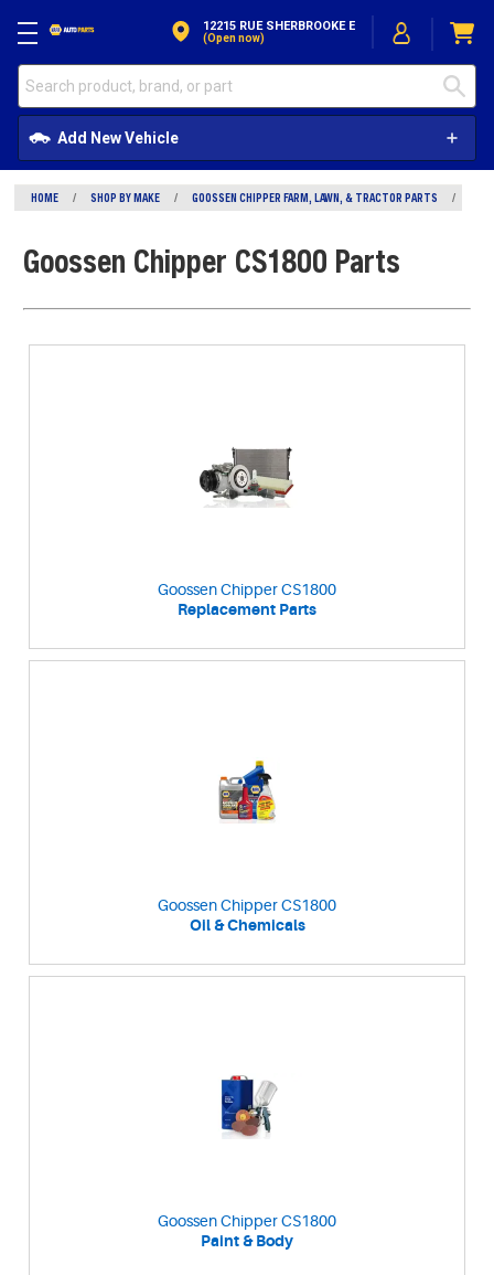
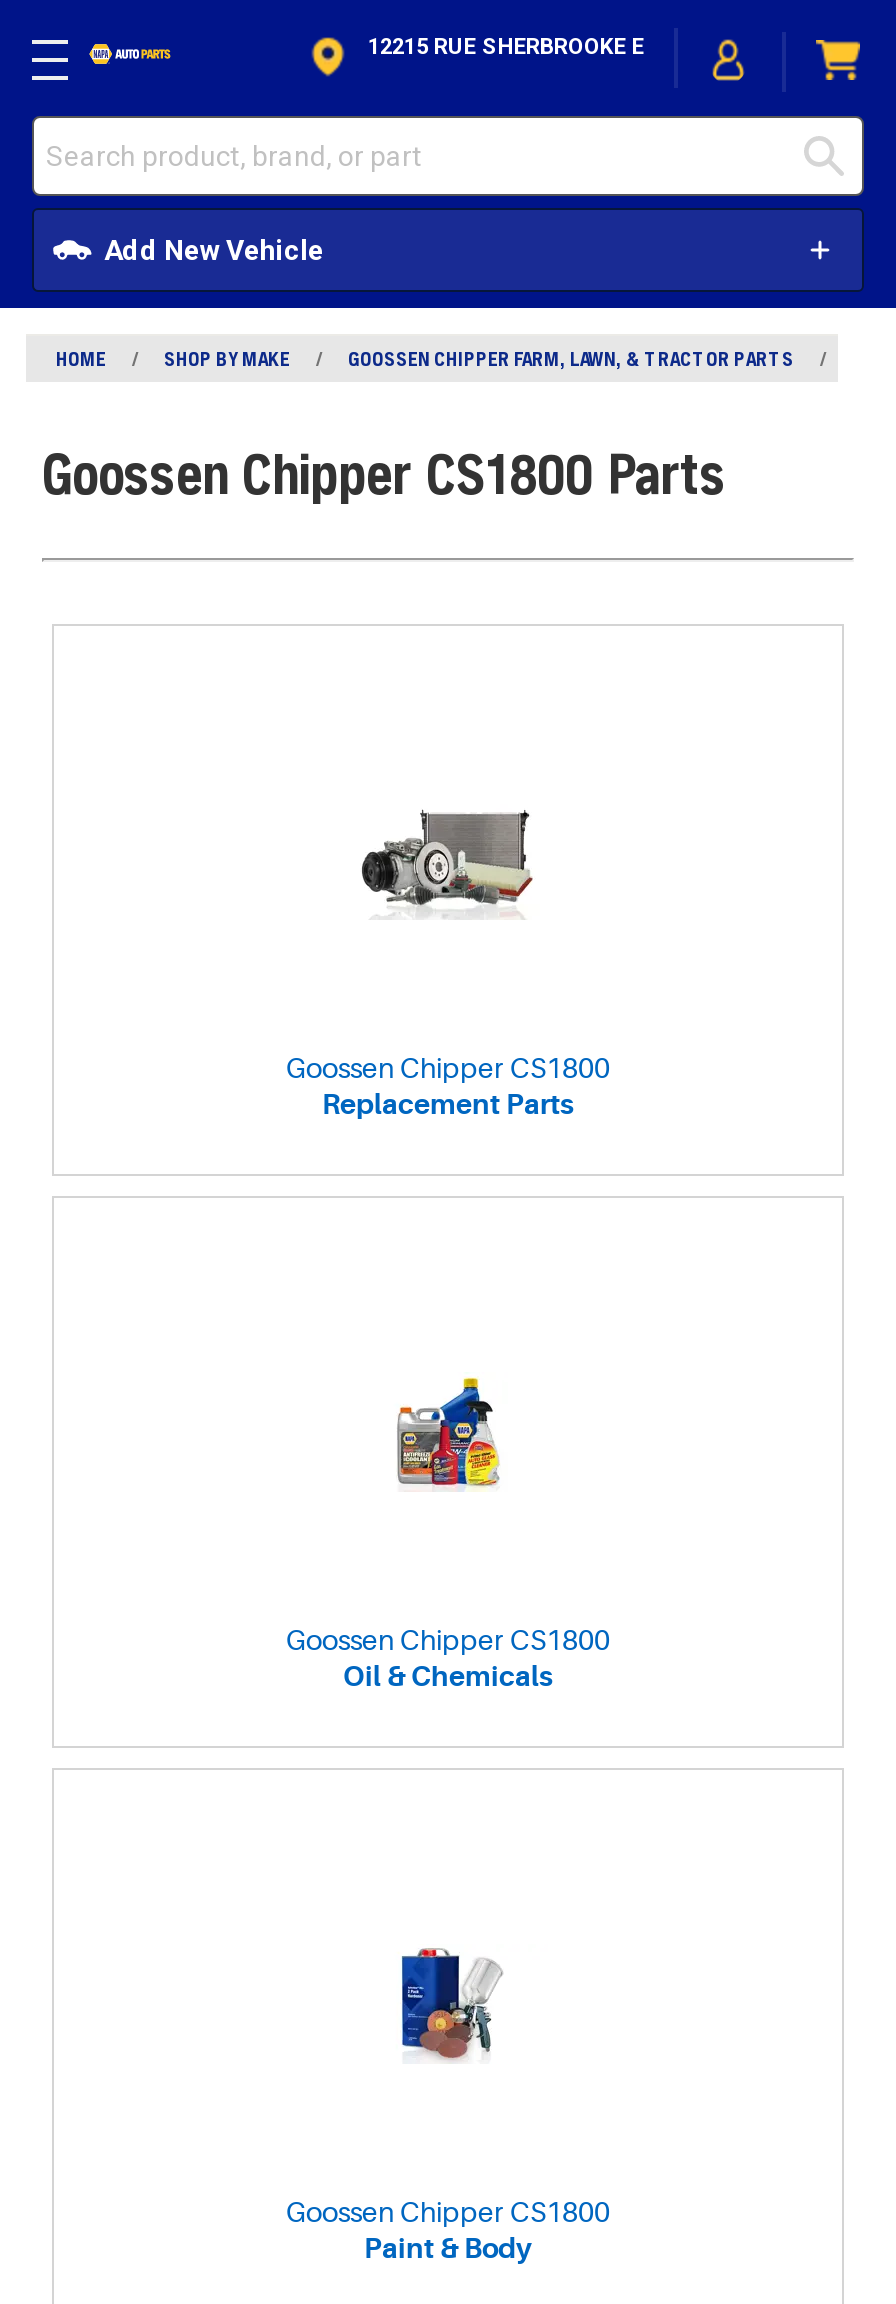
[216,32,265,44] (open now) -> none

